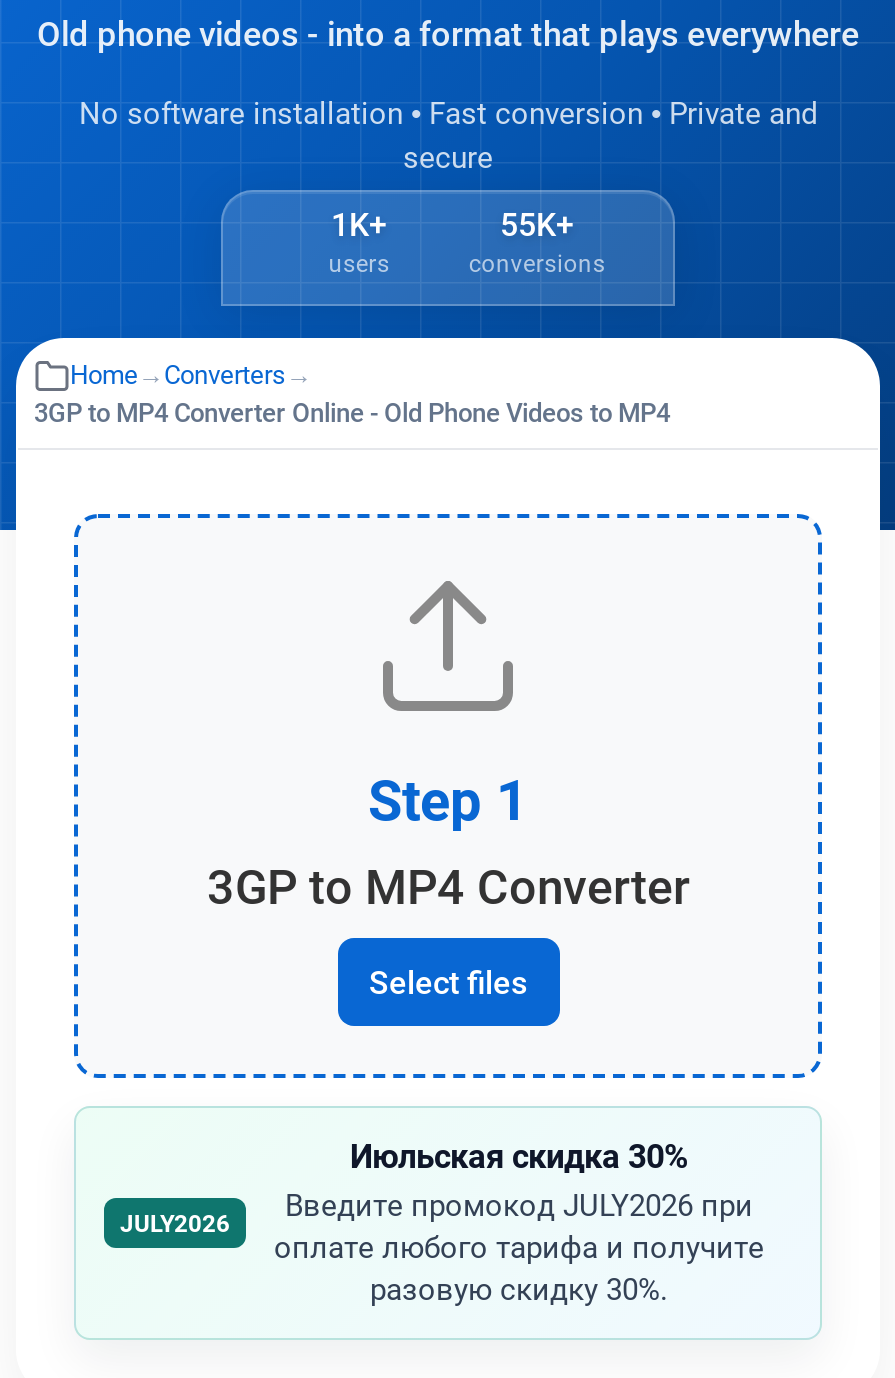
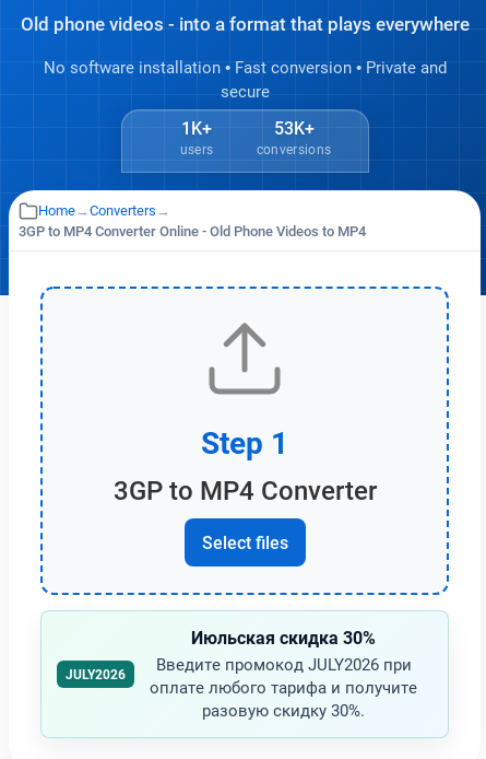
[500,202,574,244] 55K+ -> [273,116,313,139] 53K+

